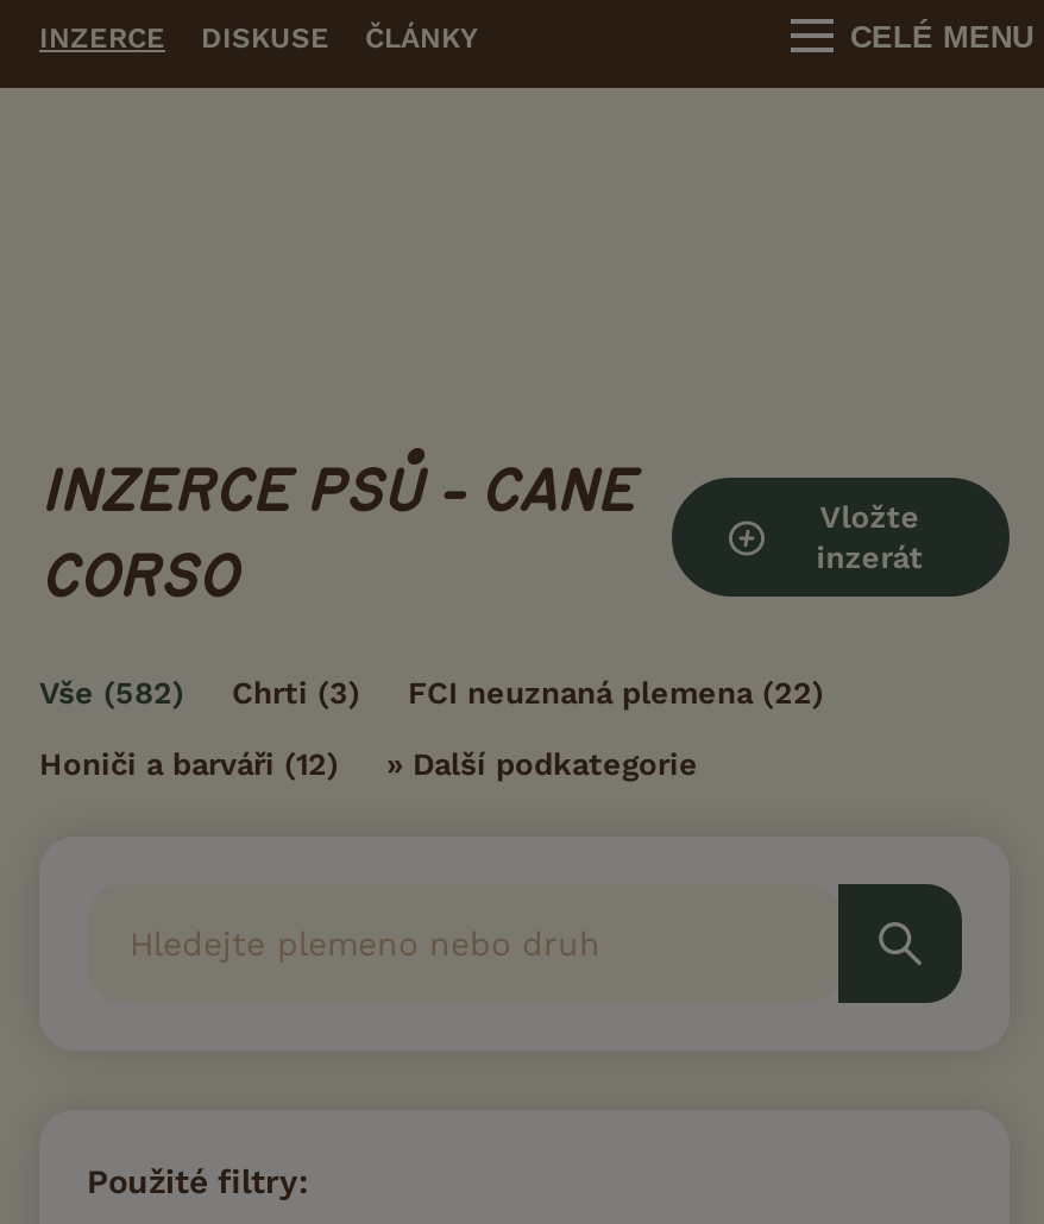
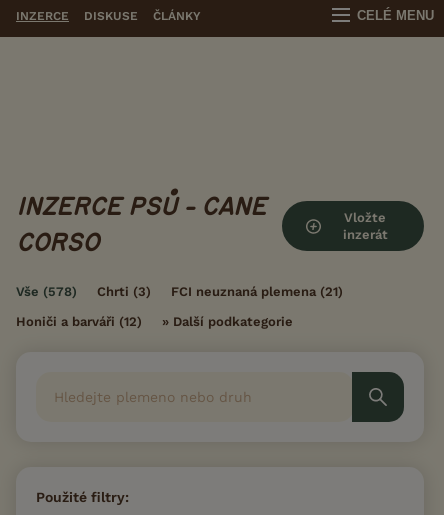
[39,675,184,711] Vše (582) -> [16,284,77,299] Vše (578)
[408,675,824,711] FCI neuznaná plemena (22) -> [171,284,343,299] FCI neuznaná plemena (21)

